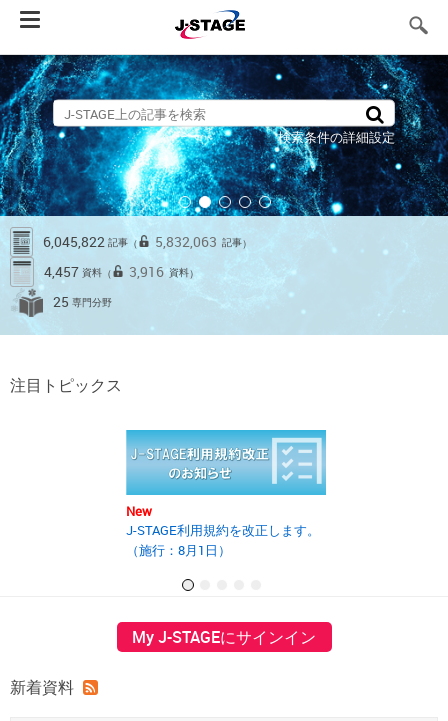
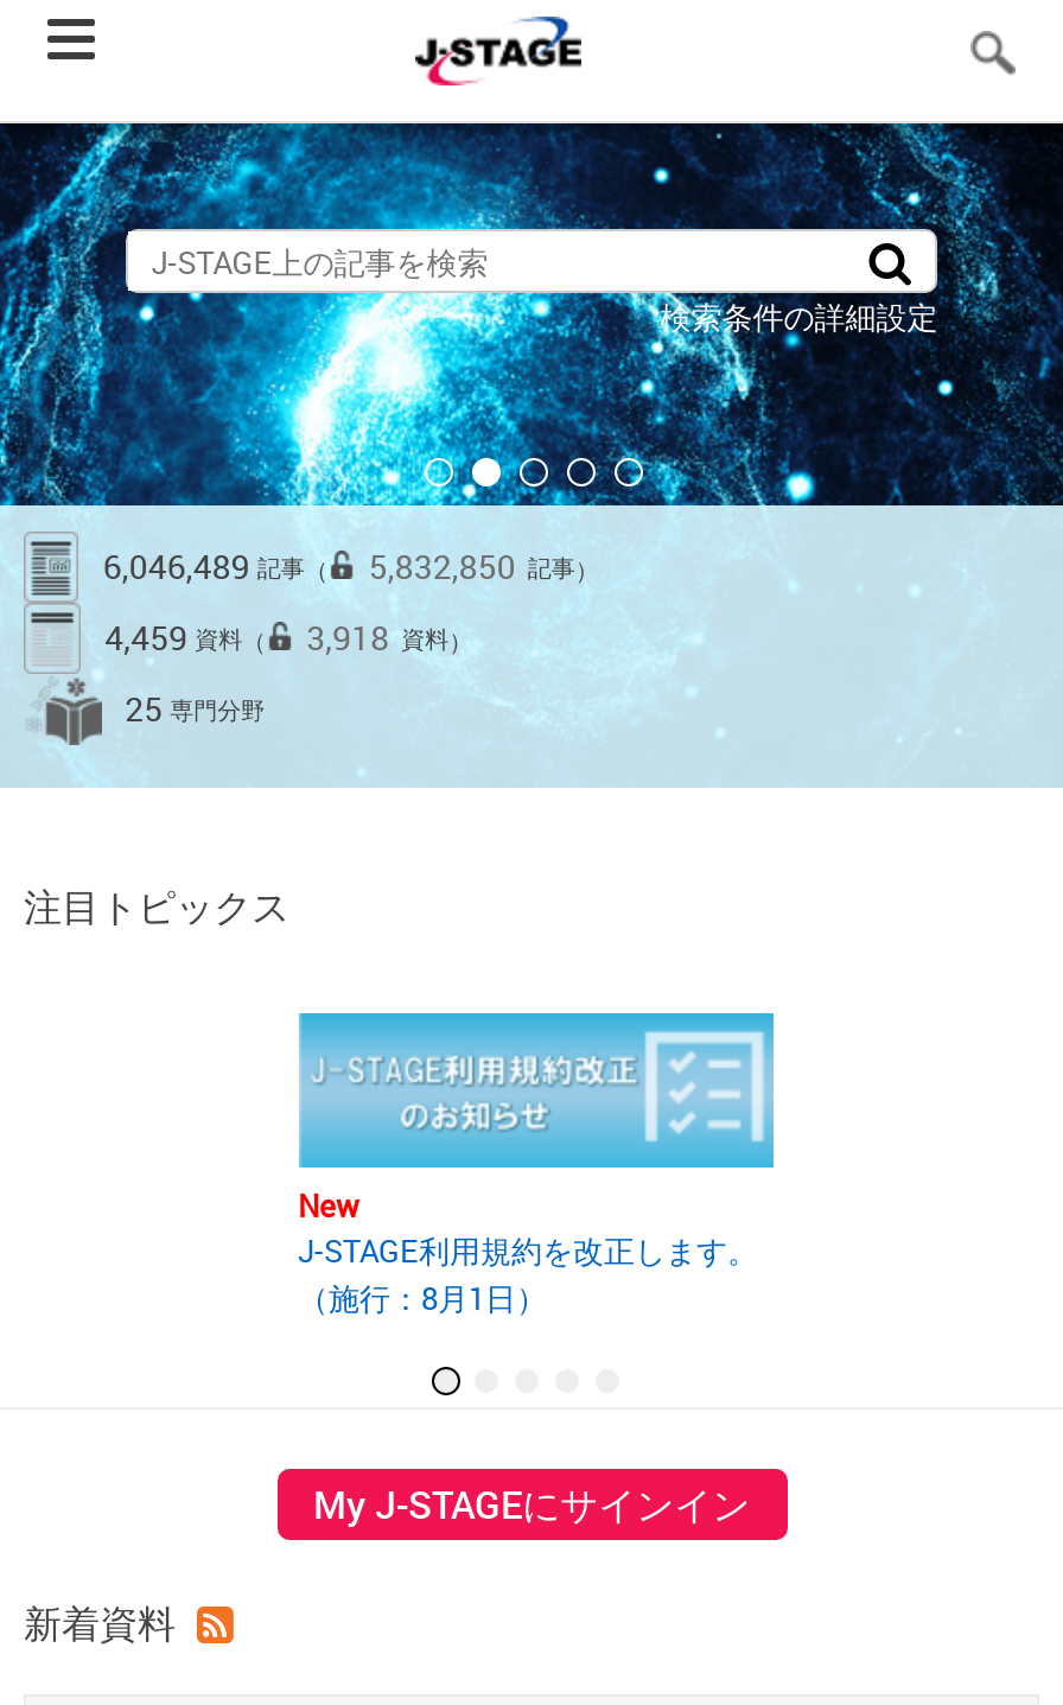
[43,232,138,251] 6,045,822記事（ -> [103,543,328,589] 6,046,489記事（
[155,232,252,251] 5,832,063 記事） -> [368,543,599,589] 5,832,850 記事）
[44,262,112,281] 4,457資料（ -> [105,615,266,660] 4,459資料（
[129,262,199,281] 3,916 資料） -> [307,615,473,660] 3,918 資料）

